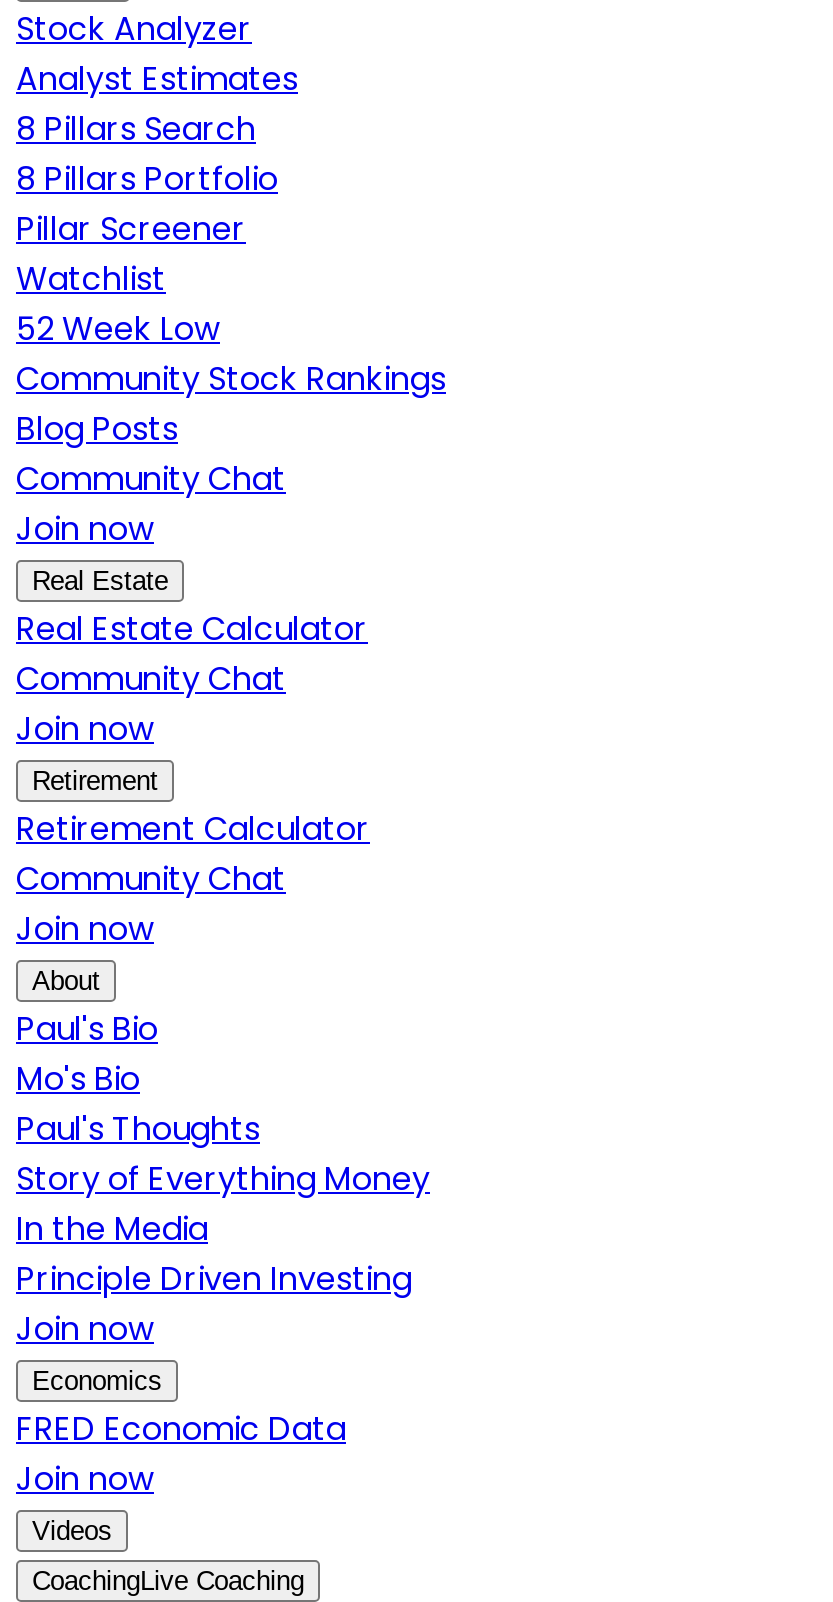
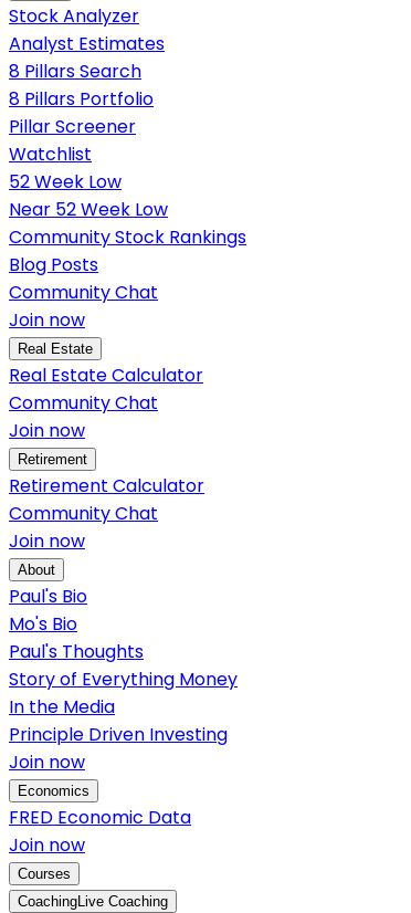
none -> [9,197,168,223] Near 52 Week Low
[32,1517,112,1547] Videos -> [18,866,71,882] Courses

